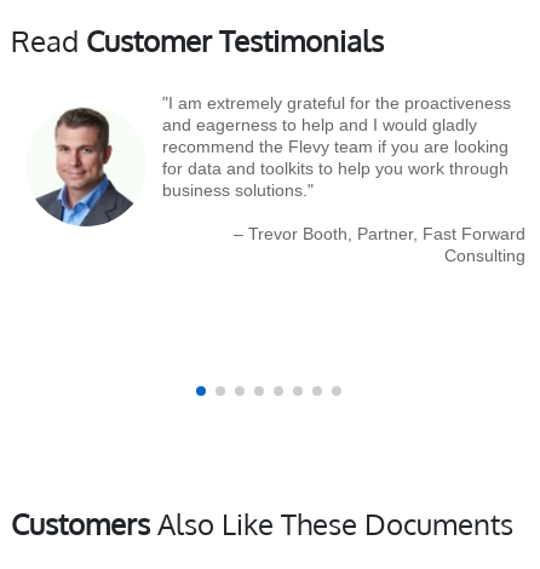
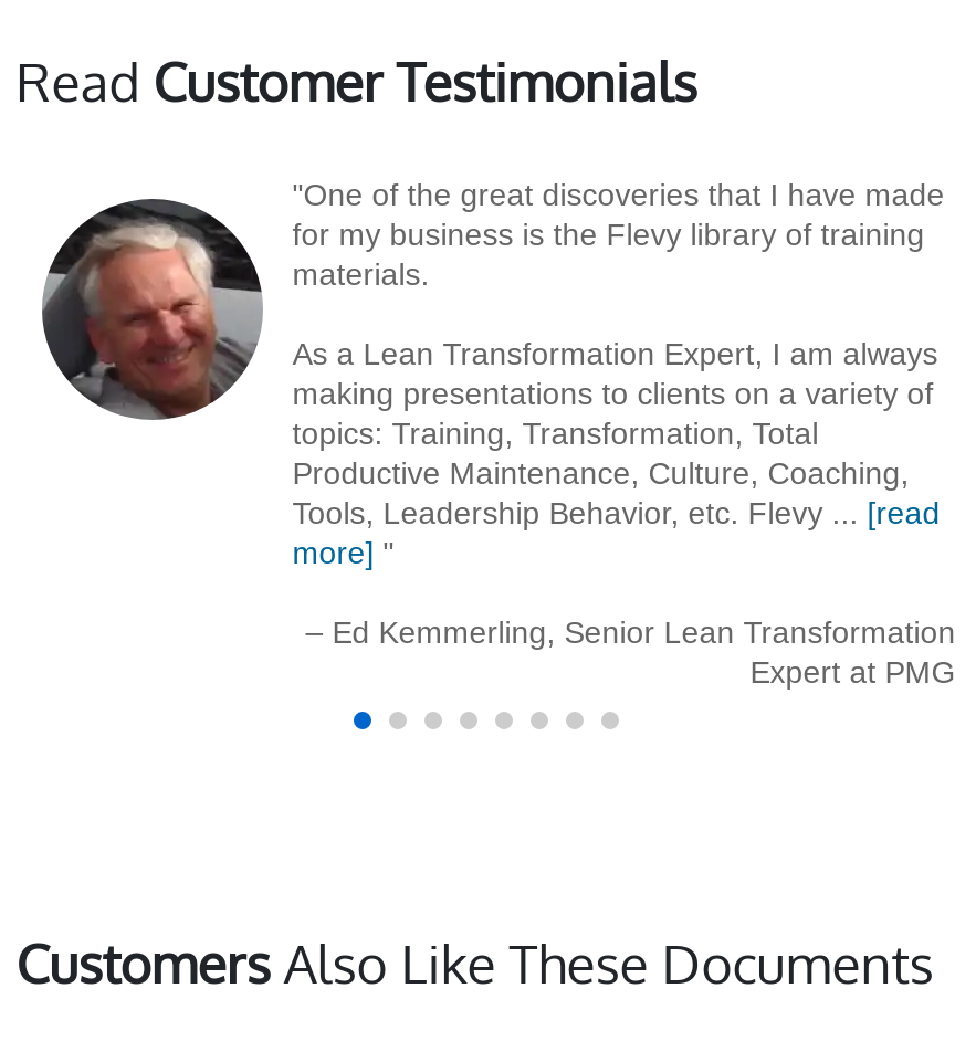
[25,94,526,266] [image] | "I am extremely grateful for the proactiveness | and eagerness to help and I would gladly | recommend the Flevy team if you are looking | for data and toolkits to help you work through | business solutions." | – Trevor Booth, Partner, Fast Forward | Consulting -> [40,178,955,691] [image] | "One of the great discoveries that I have made | for my business is the Flevy library of training | materials. | As a Lean Transformation Expert, I am always | making presentations to clients on a variety of | topics: Training, Transformation, Total | Productive Maintenance, Culture, Coaching, | Tools, Leadership Behavior, etc. Flevy... [read | more] " | – Ed Kemmerling, Senior Lean Transformation | Expert at PMG

